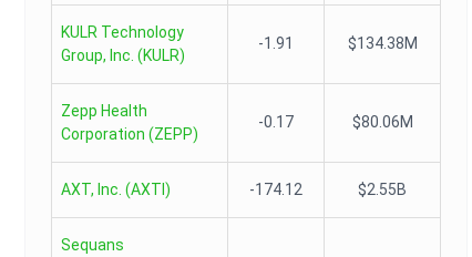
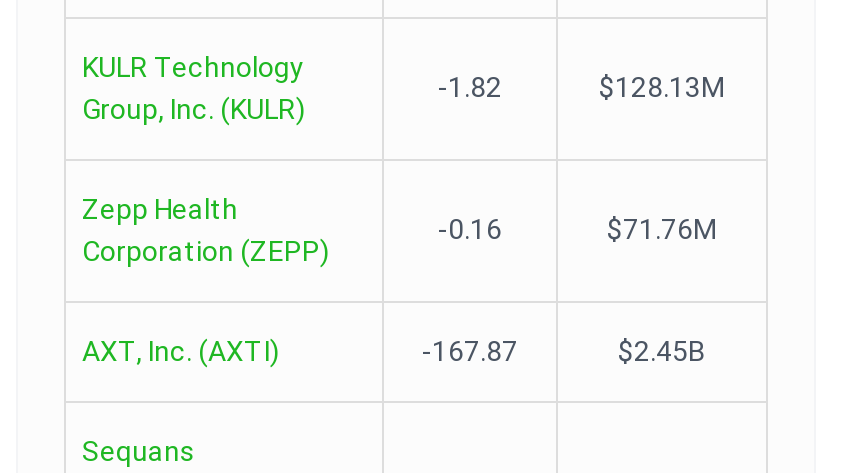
[258,34,417,52] -1.91 | $134.38M -> [438,71,725,103] -1.82 | $128.13M
[258,113,413,131] -0.17 | $80.06M -> [438,213,717,245] -0.16 | $71.76M
[249,181,407,198] -174.12 | $2.55B -> [422,335,706,367] -167.87 | $2.45B

